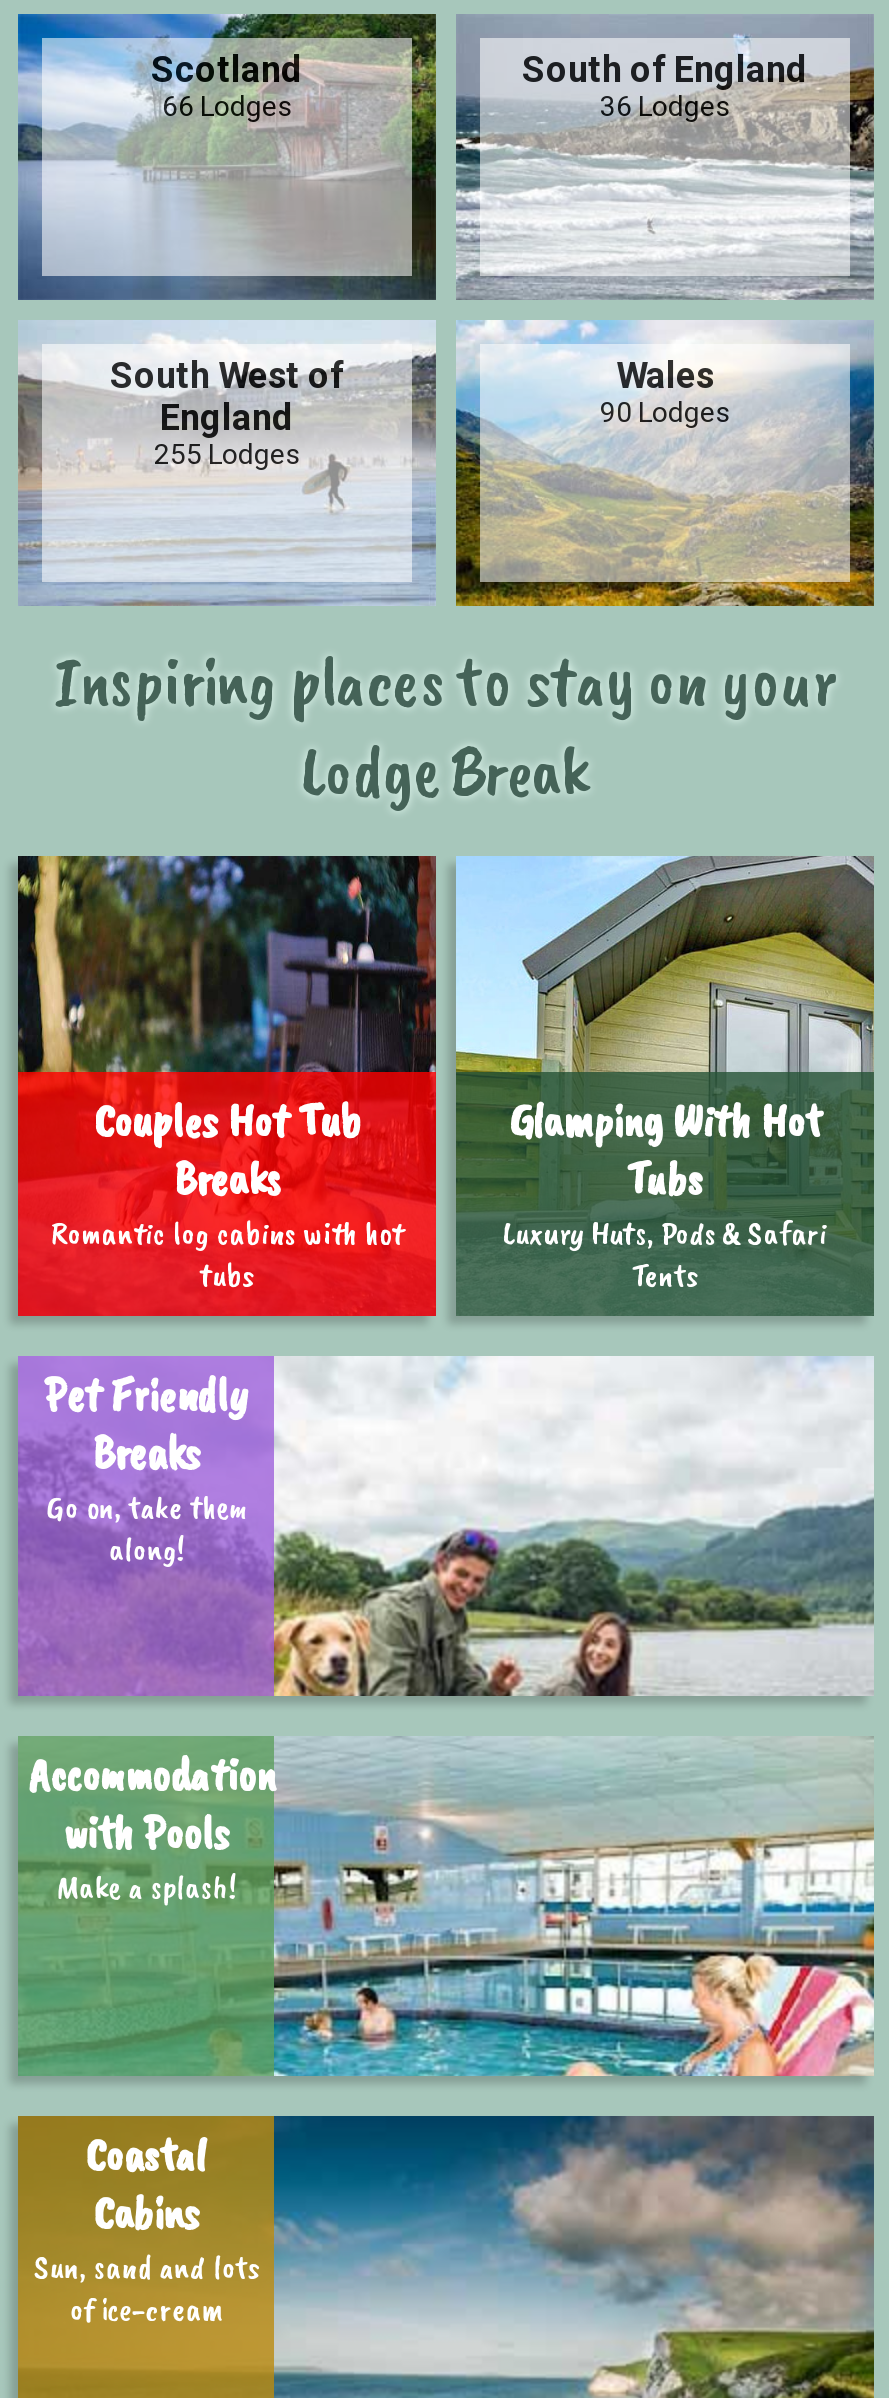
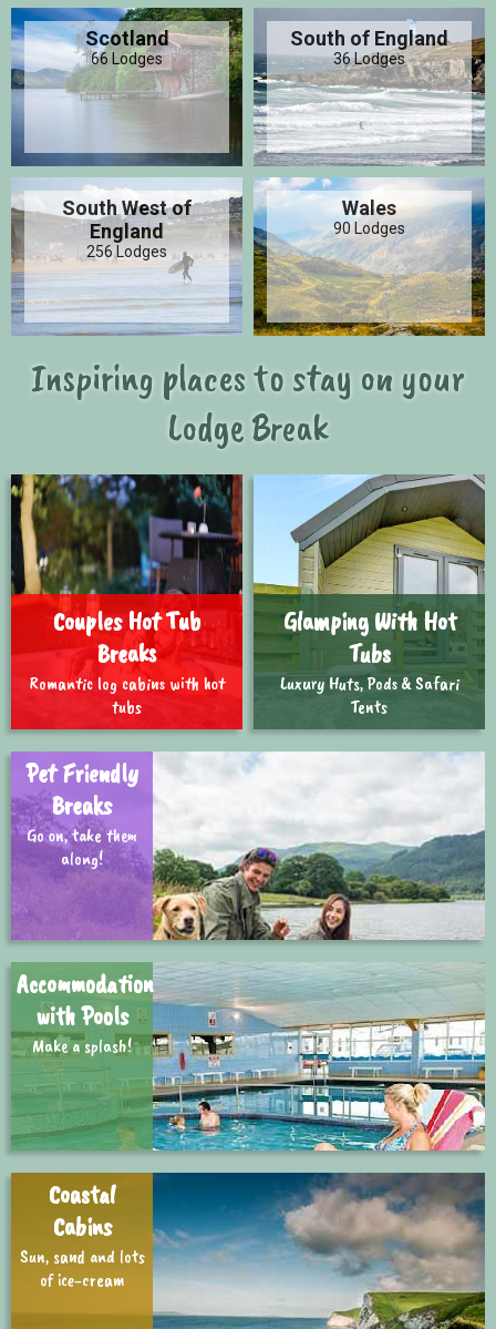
[154,438,300,470] 255 Lodges -> [86,243,167,261] 256 Lodges

